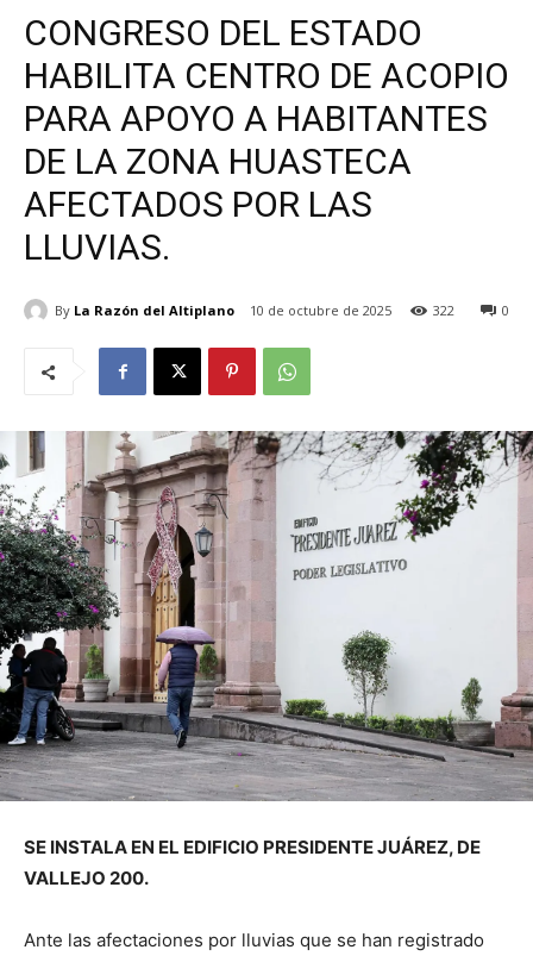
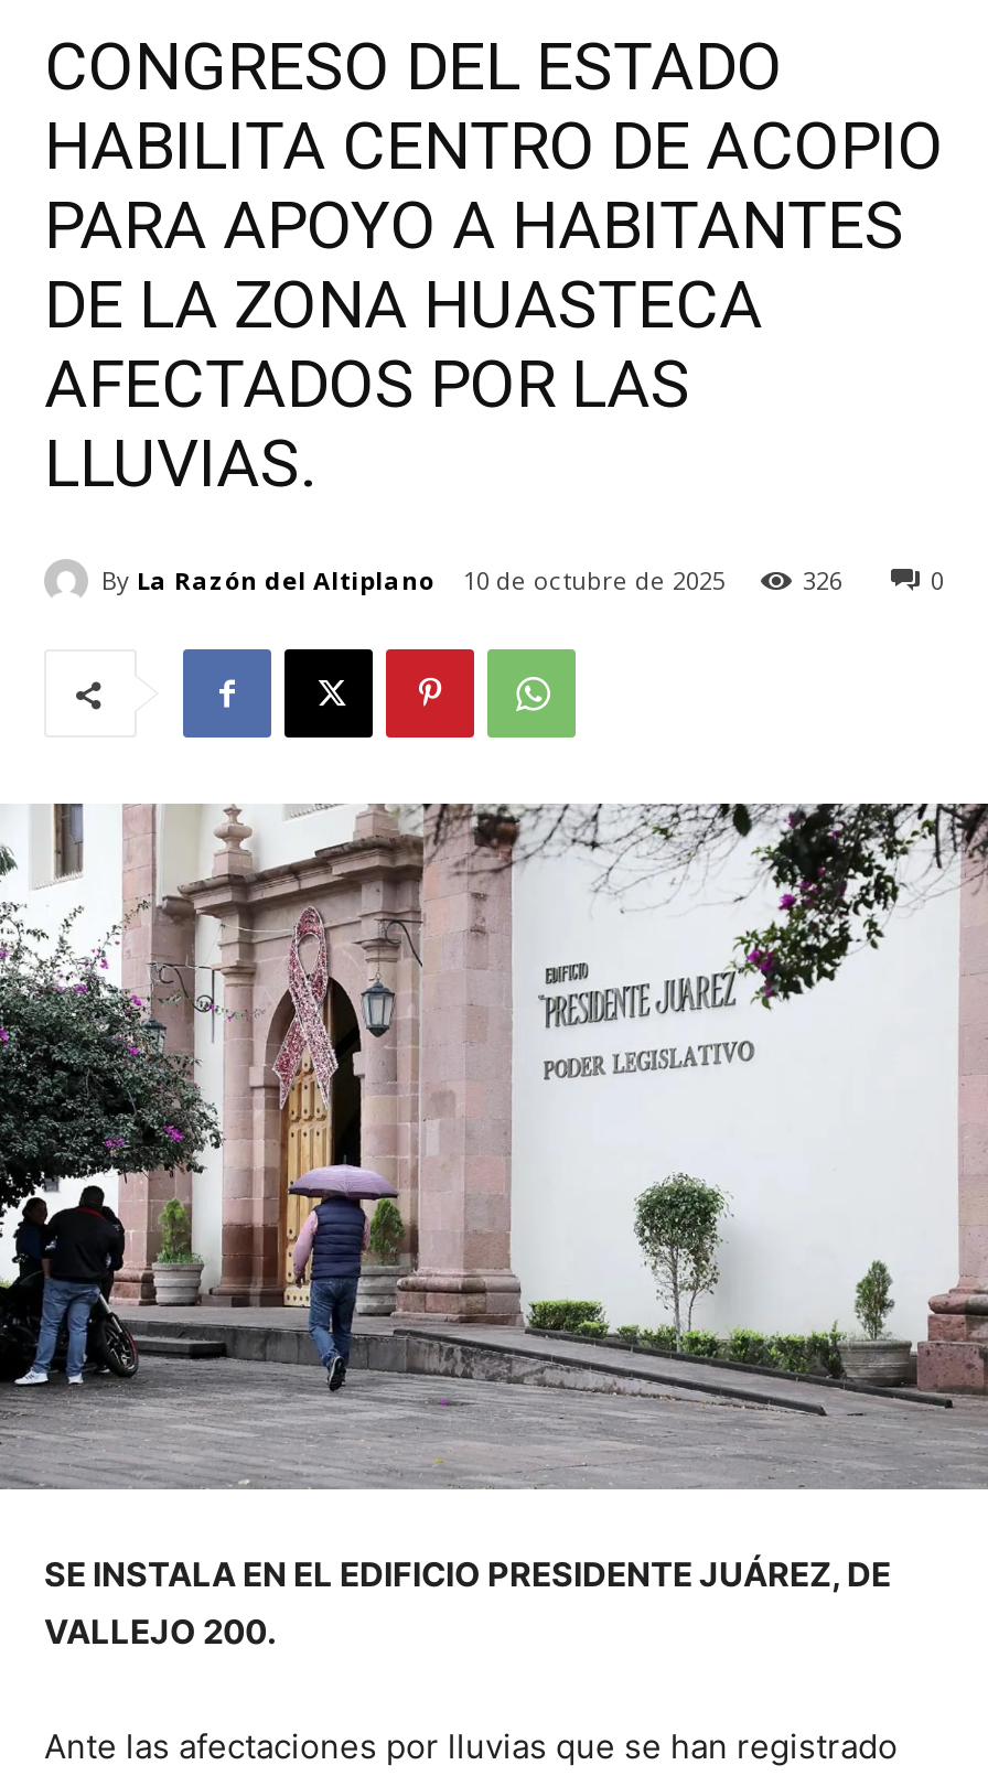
[433,301,454,319] 322 -> [803,564,842,597] 326

